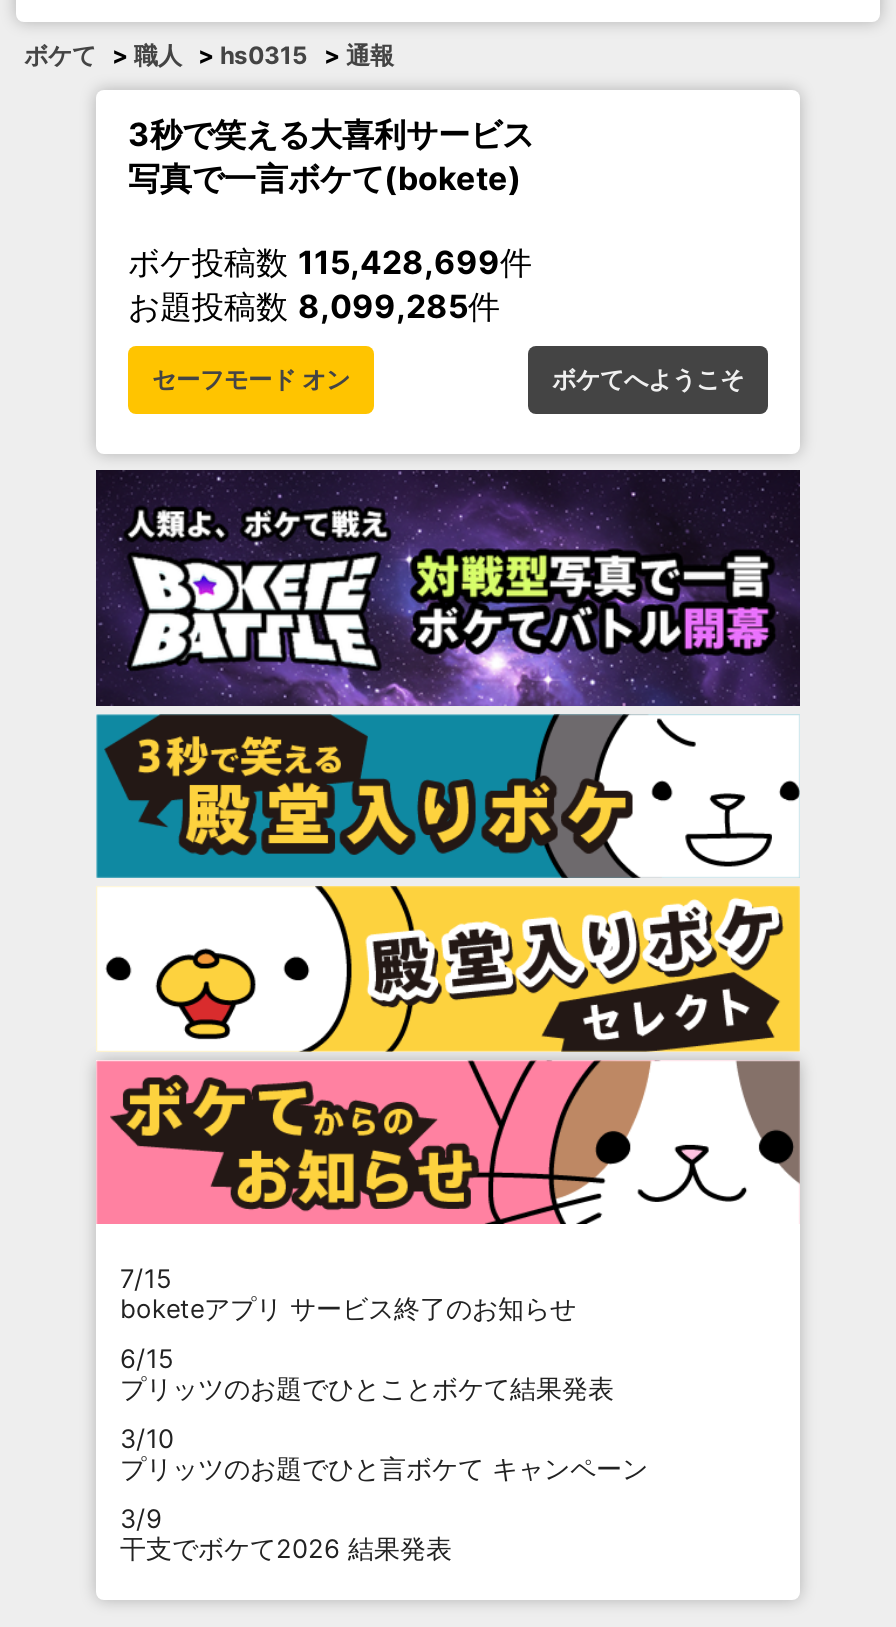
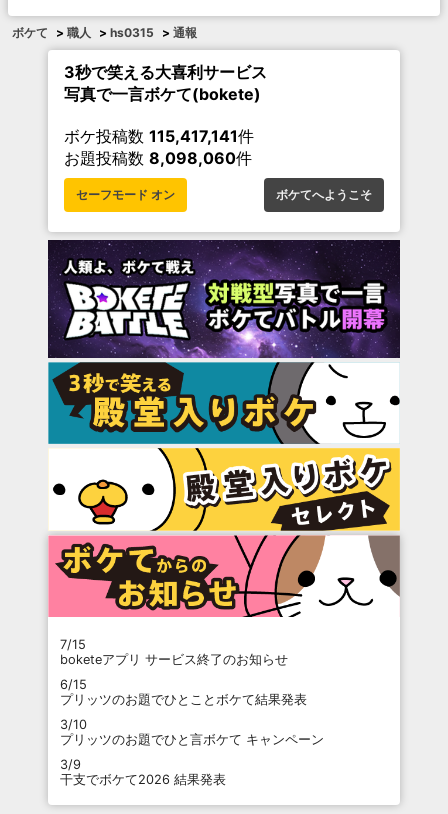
[128,242,532,282] ボケ投稿数115,428,699件 -> [64,126,254,146] ボケ投稿数115,417,141件
[128,286,500,326] お題投稿数8,099,285件 -> [64,148,252,168] お題投稿数8,098,060件

